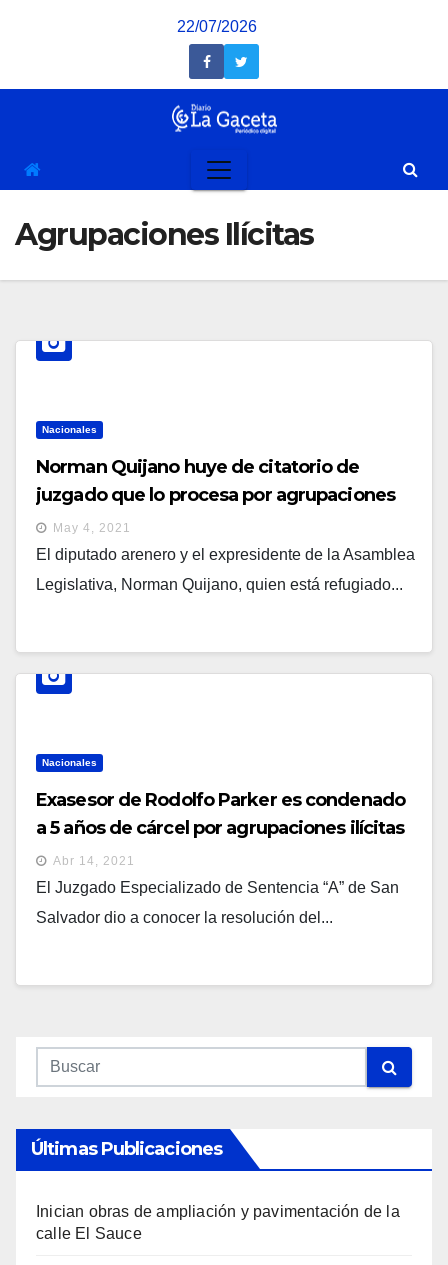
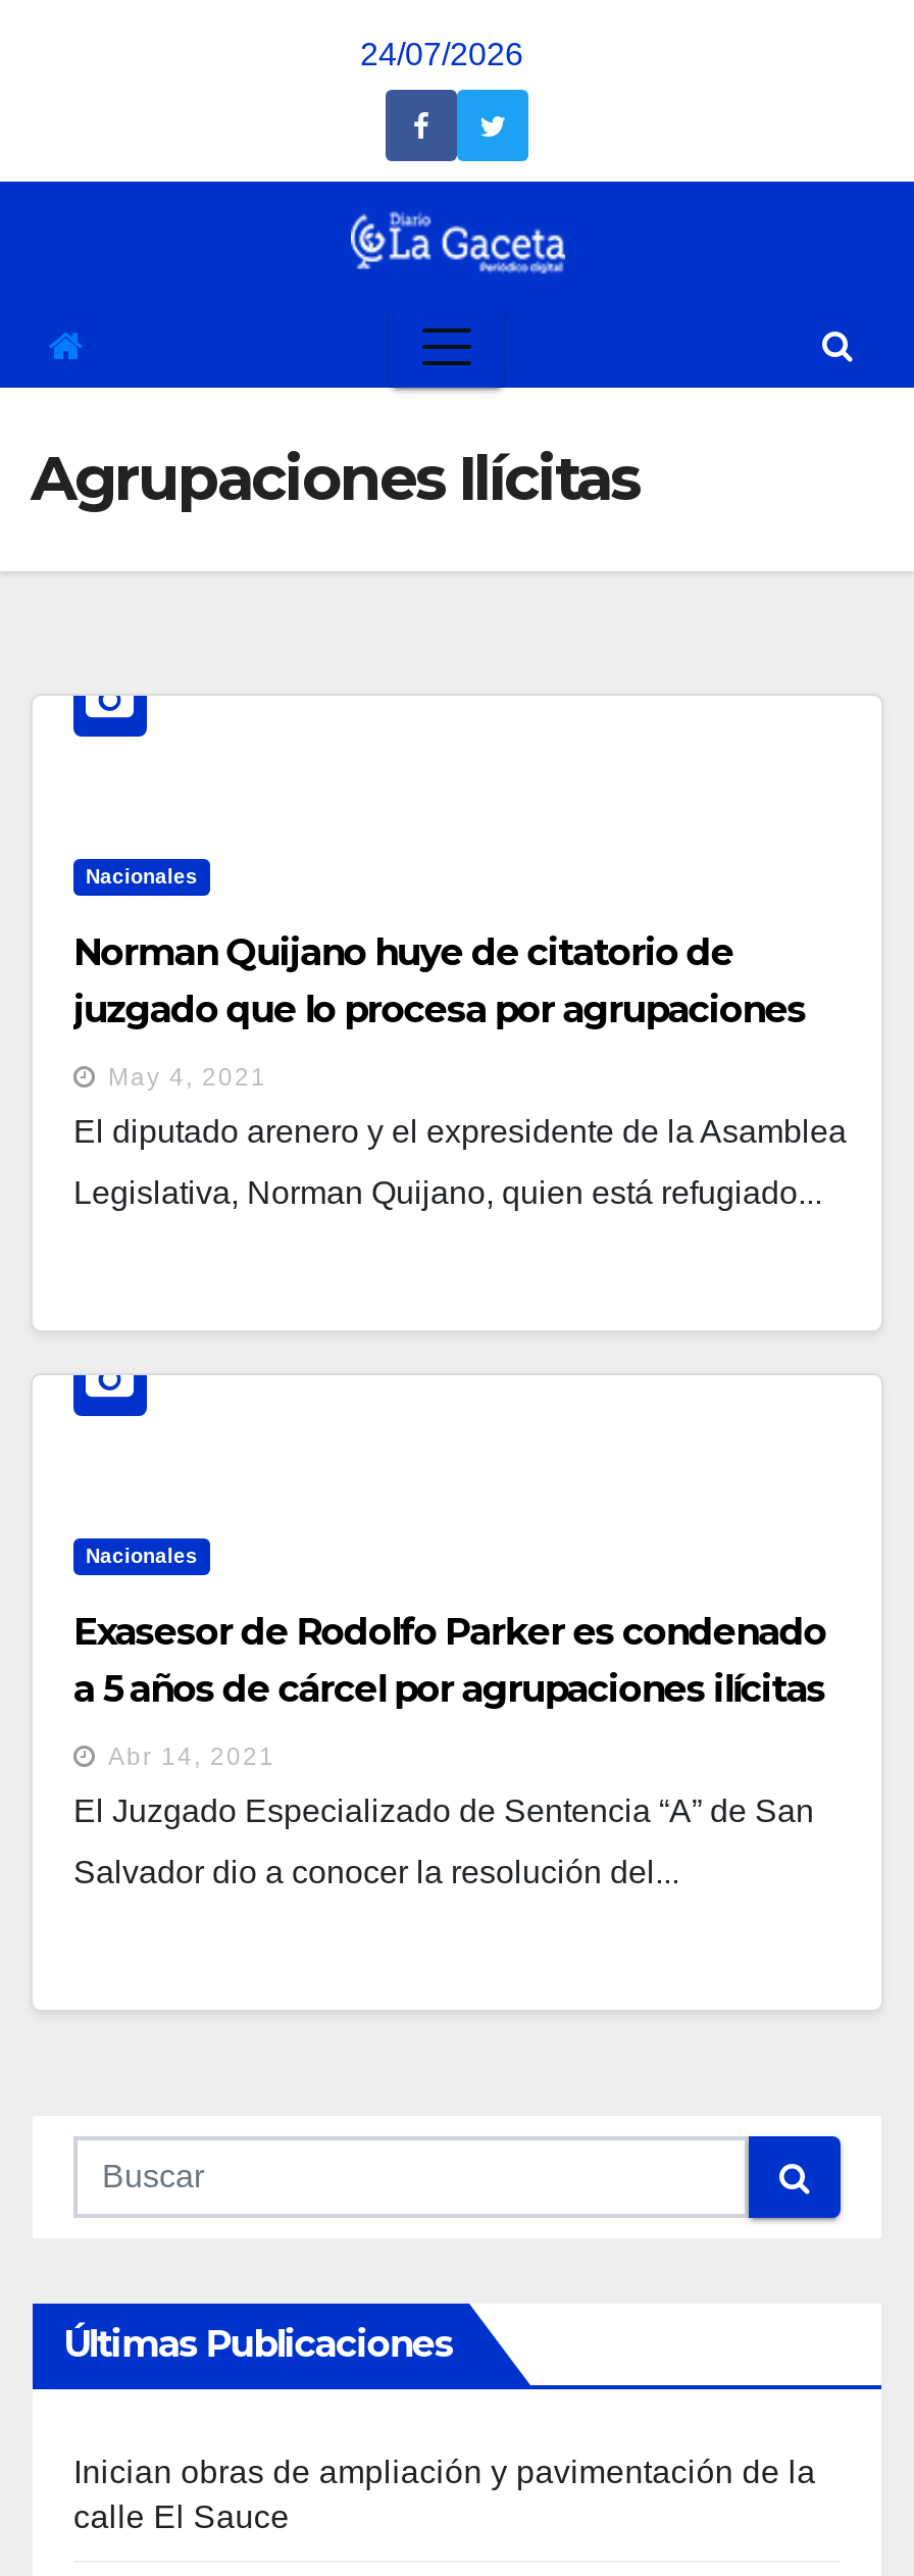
[176,18,256,35] 22/07/2026 -> [360,37,523,71] 24/07/2026

